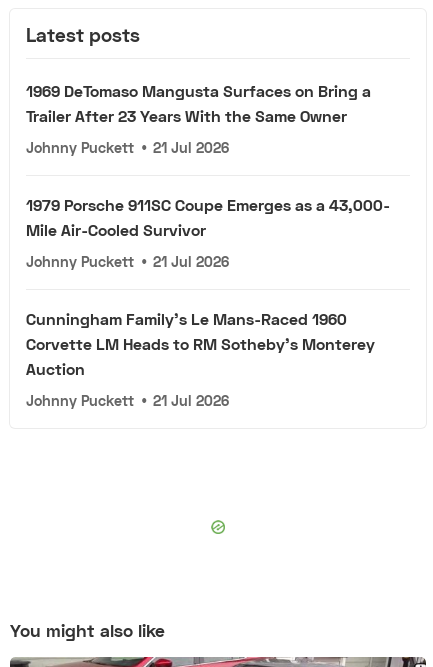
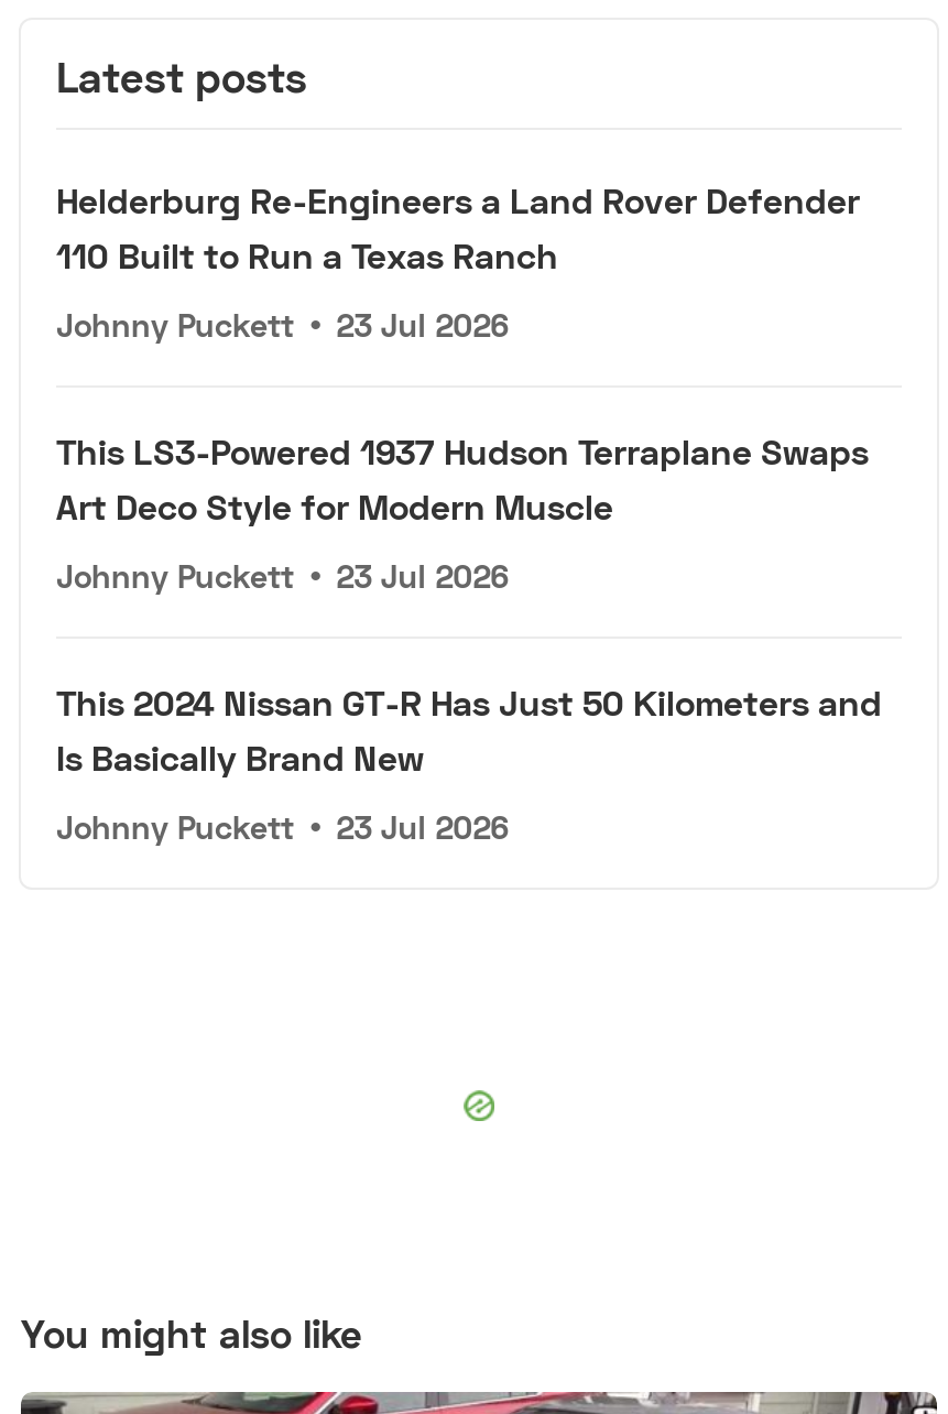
[26,81,371,125] 1969 DeTomaso Mangusta Surfaces on Bring a | Trailer After 23 Years With the Same Owner -> [56,179,860,276] Helderburg Re-Engineers a Land Rover Defender | 110 Built to Run a Texas Ranch
[26,139,229,156] Johnny Puckett • 21 Jul 2026 -> [56,306,508,344] Johnny Puckett • 23 Jul 2026
[26,195,390,239] 1979 Porsche 911SC Coupe Emerges as a 43,000- | Mile Air-Cooled Survivor -> [56,430,869,527] This LS3-Powered 1937 Hudson Terraplane Swaps | Art Deco Style for Modern Muscle
[26,253,229,270] Johnny Puckett • 21 Jul 2026 -> [56,557,508,595] Johnny Puckett • 23 Jul 2026
[26,309,375,378] Cunningham Family's Le Mans-Raced 1960 | Corvette LM Heads to RM Sotheby's Monterey | Auction -> [56,681,882,778] This 2024 Nissan GT-R Has Just 50 Kilometers and | Is Basically Brand New
[26,392,229,409] Johnny Puckett • 21 Jul 2026 -> [56,809,508,846] Johnny Puckett • 23 Jul 2026

